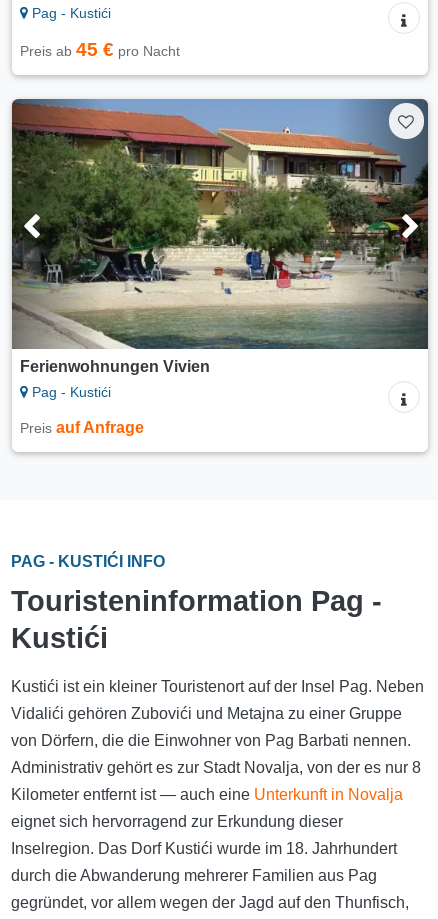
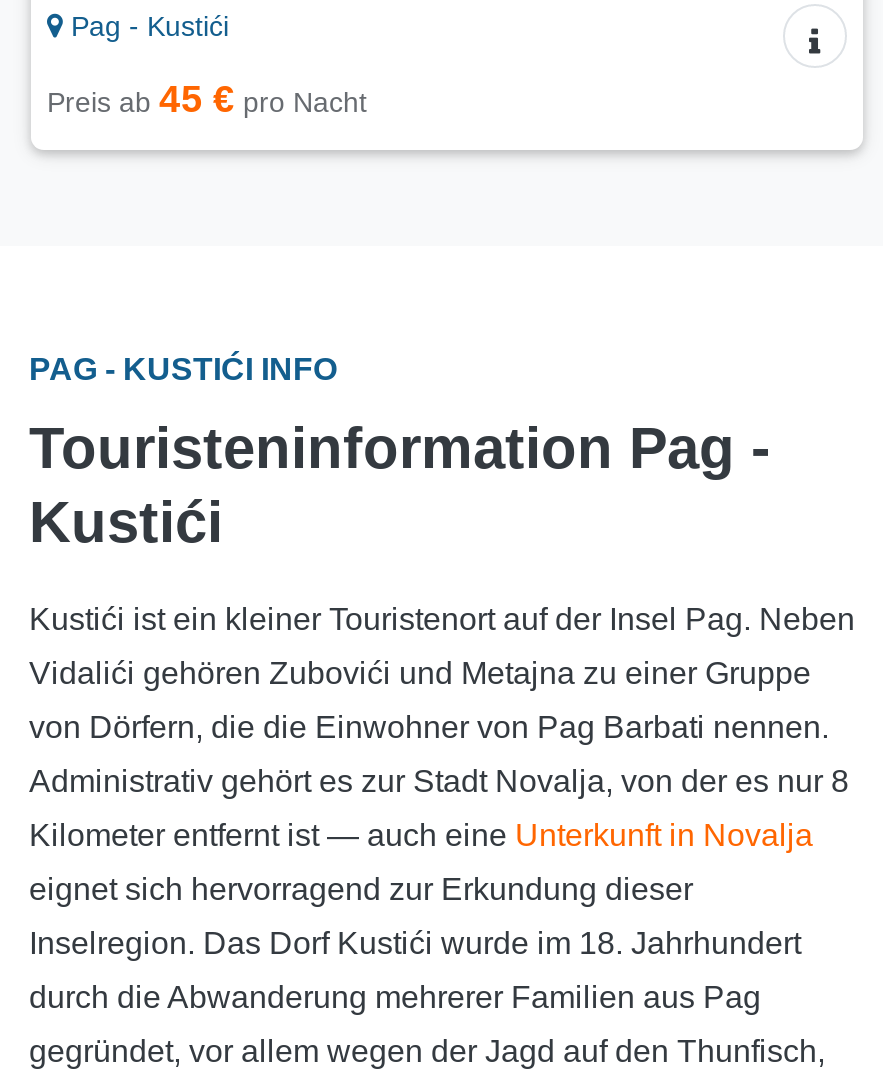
[11,98,429,436] [image] | Ferienwohnungen Vivien | Pag - Kustići | Preis auf Anfrage -> none

